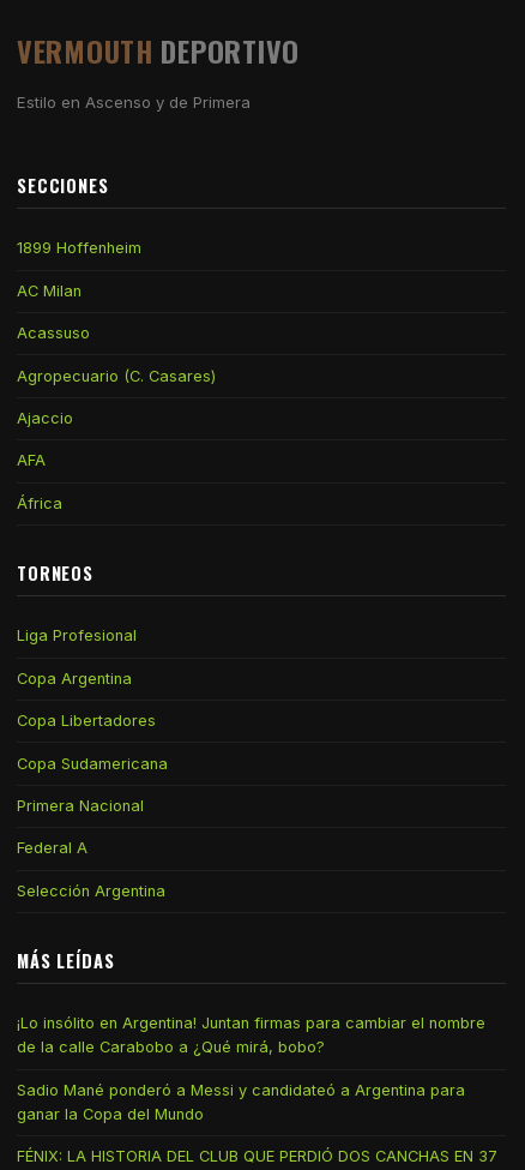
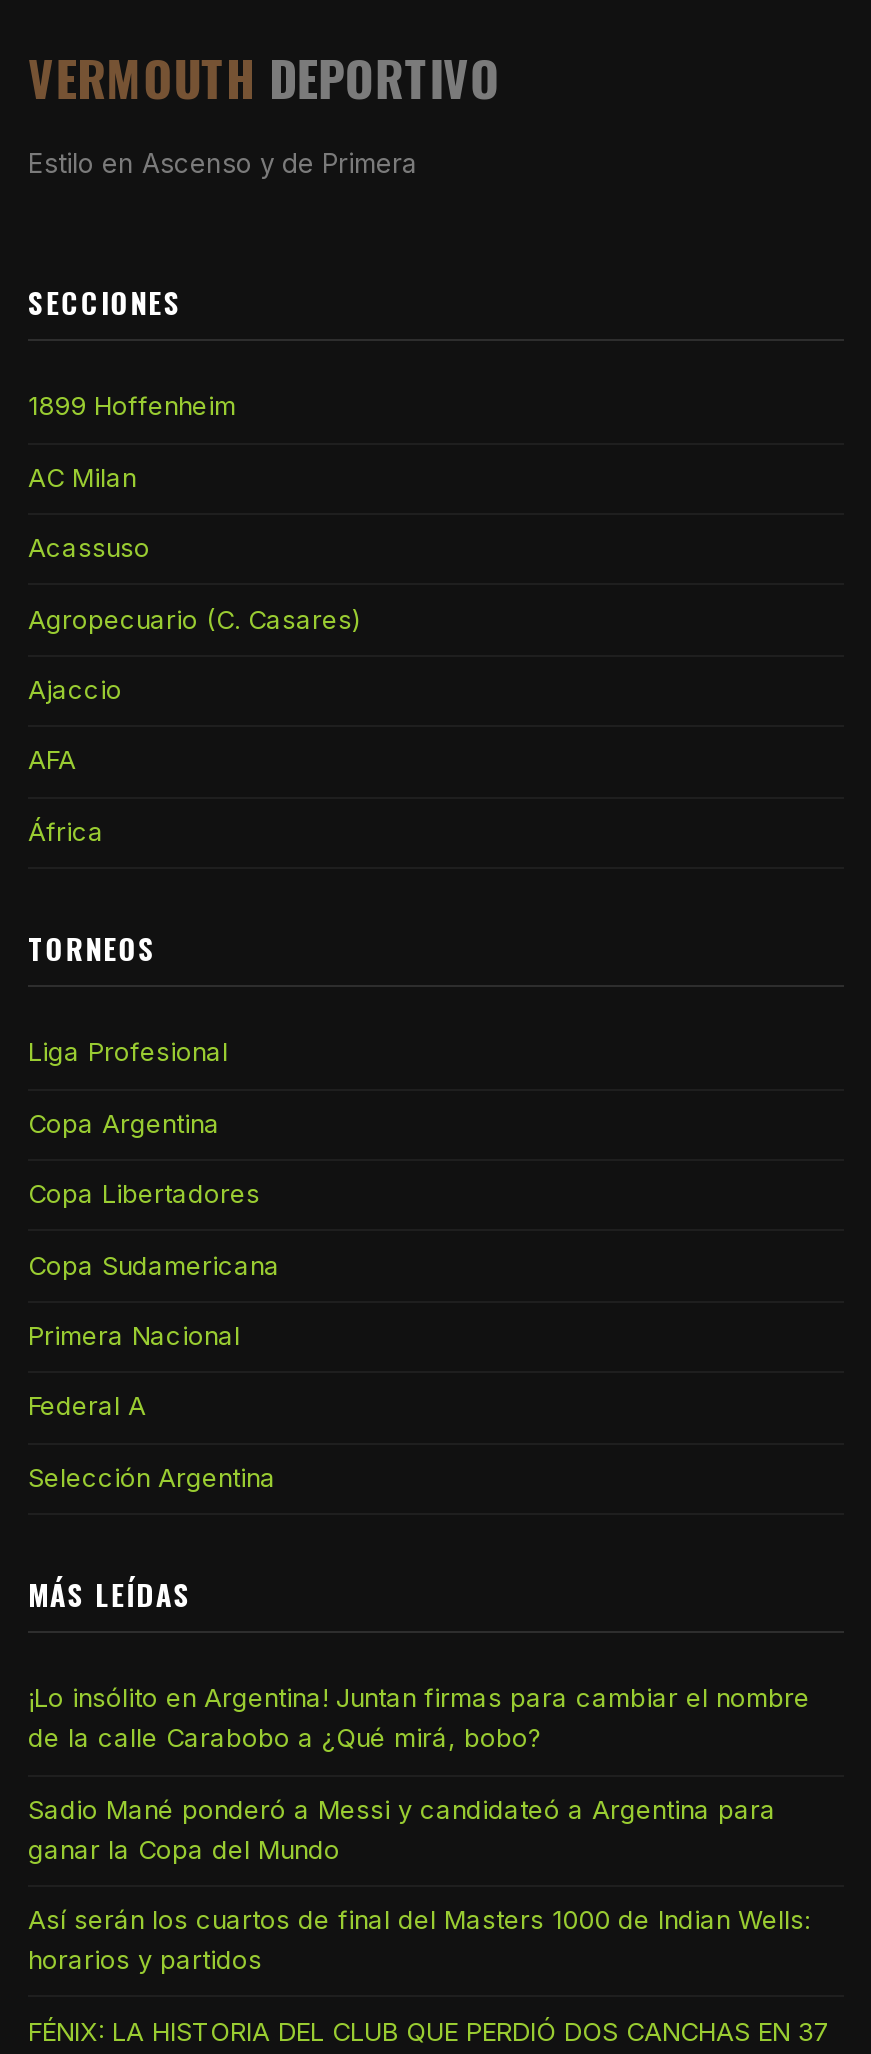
none -> [28,1905,810,1975] Así serán los cuartos de final del Masters 1000 de Indian Wells: | horarios y partidos

